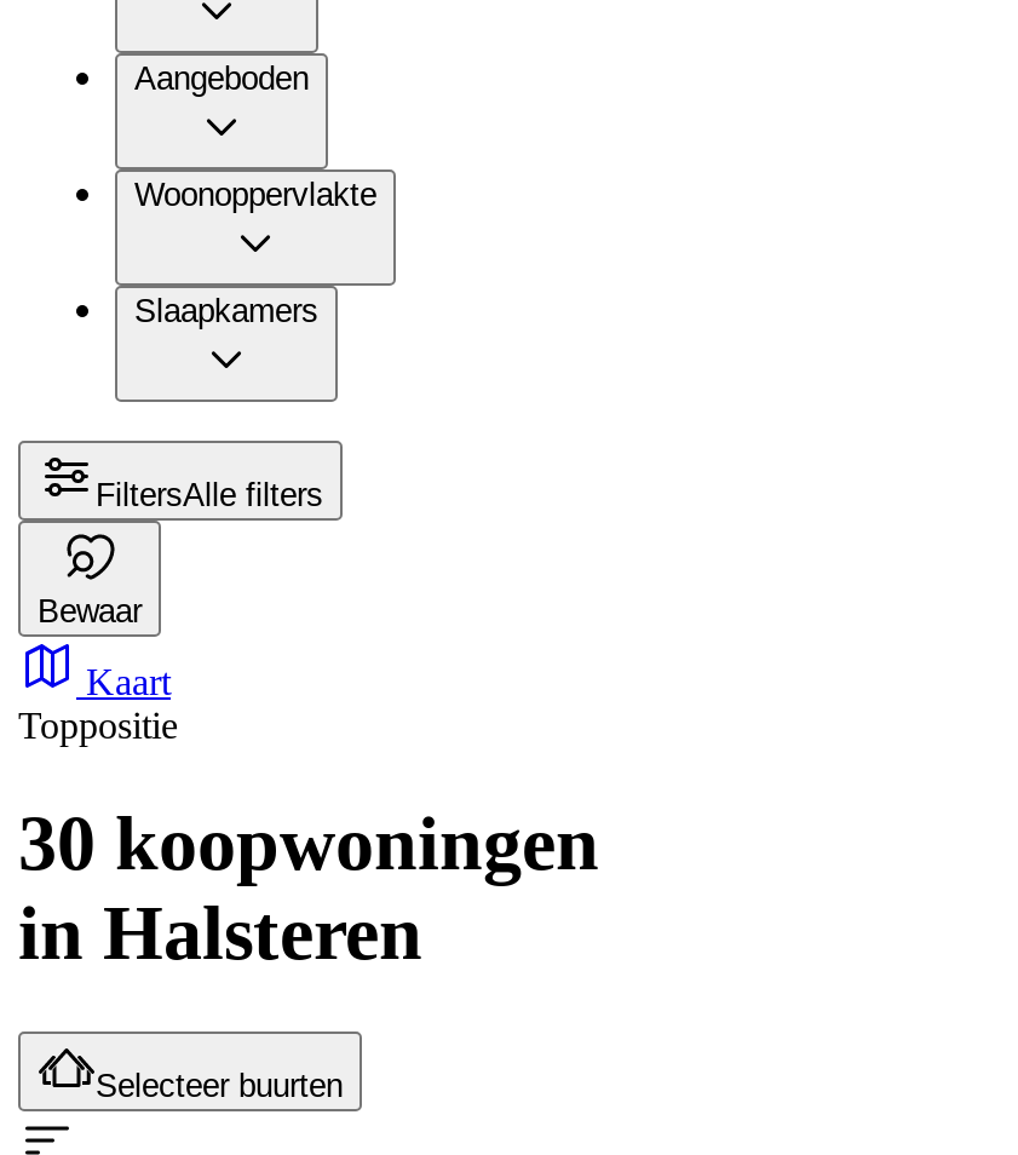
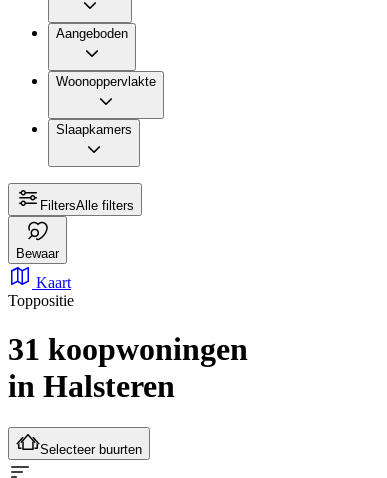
[18,800,599,887] 30 koopwoningen -> [8,331,248,367] 31 koopwoningen

